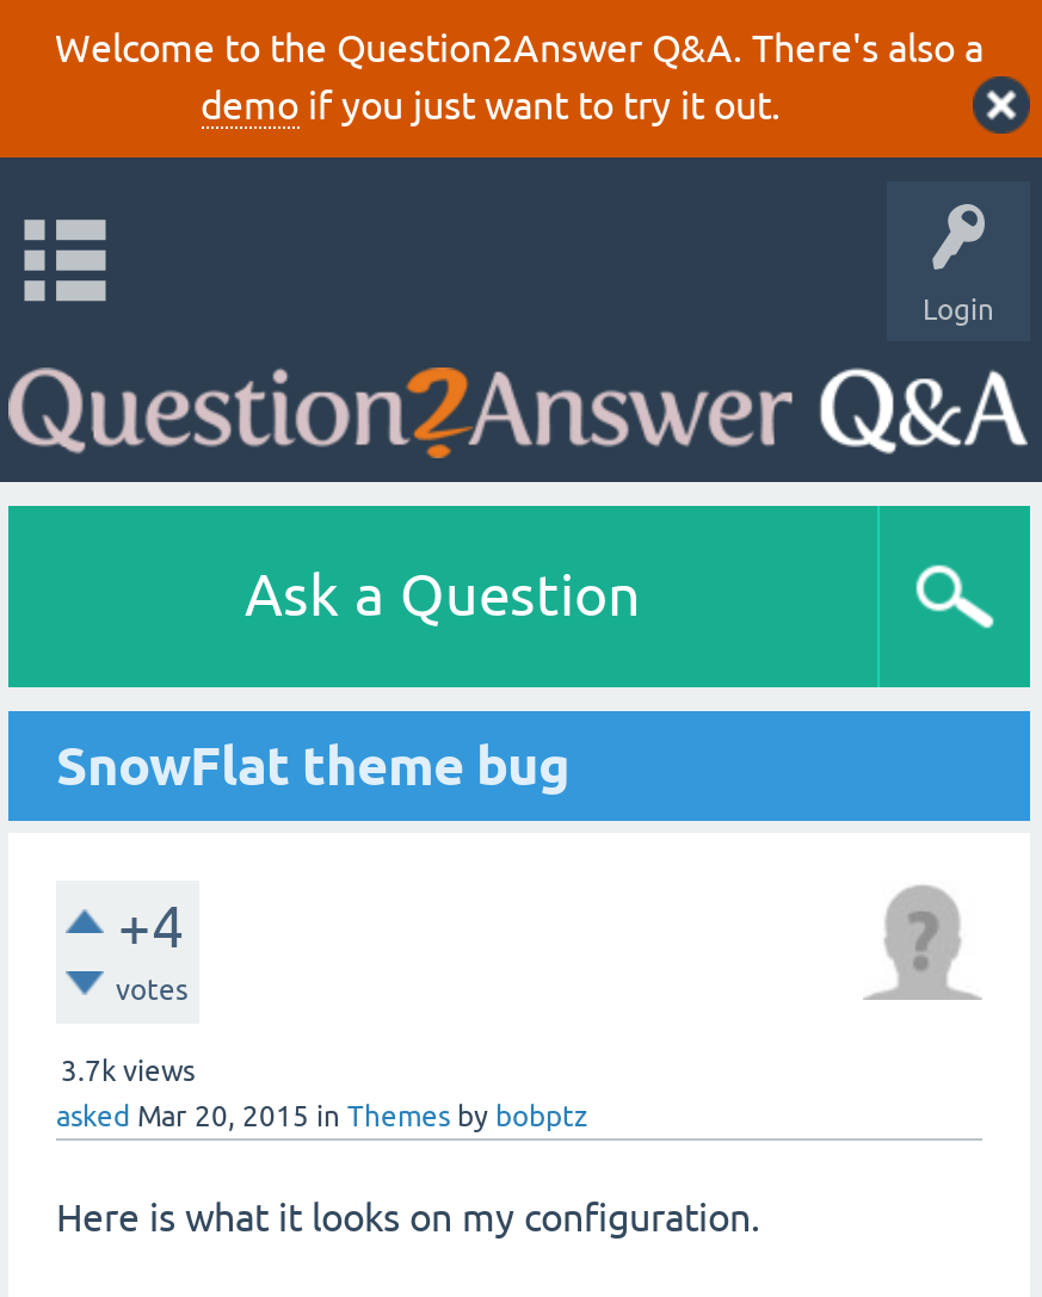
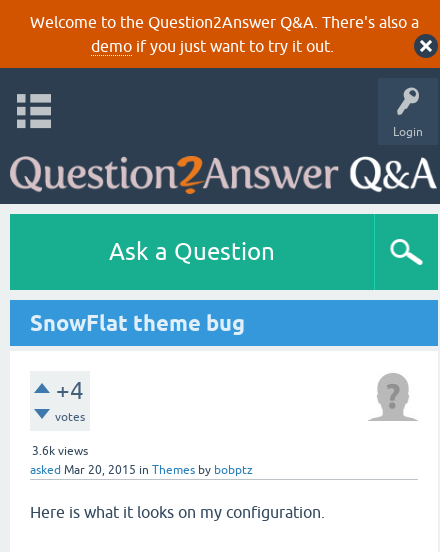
[61,1055,195,1088] 3.7k views -> [32,444,88,458] 3.6k views

